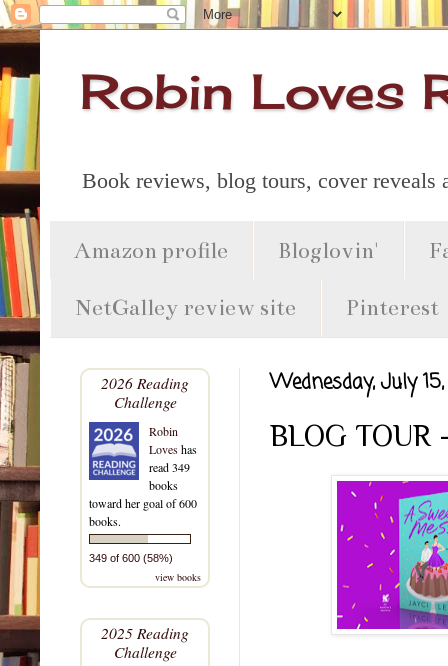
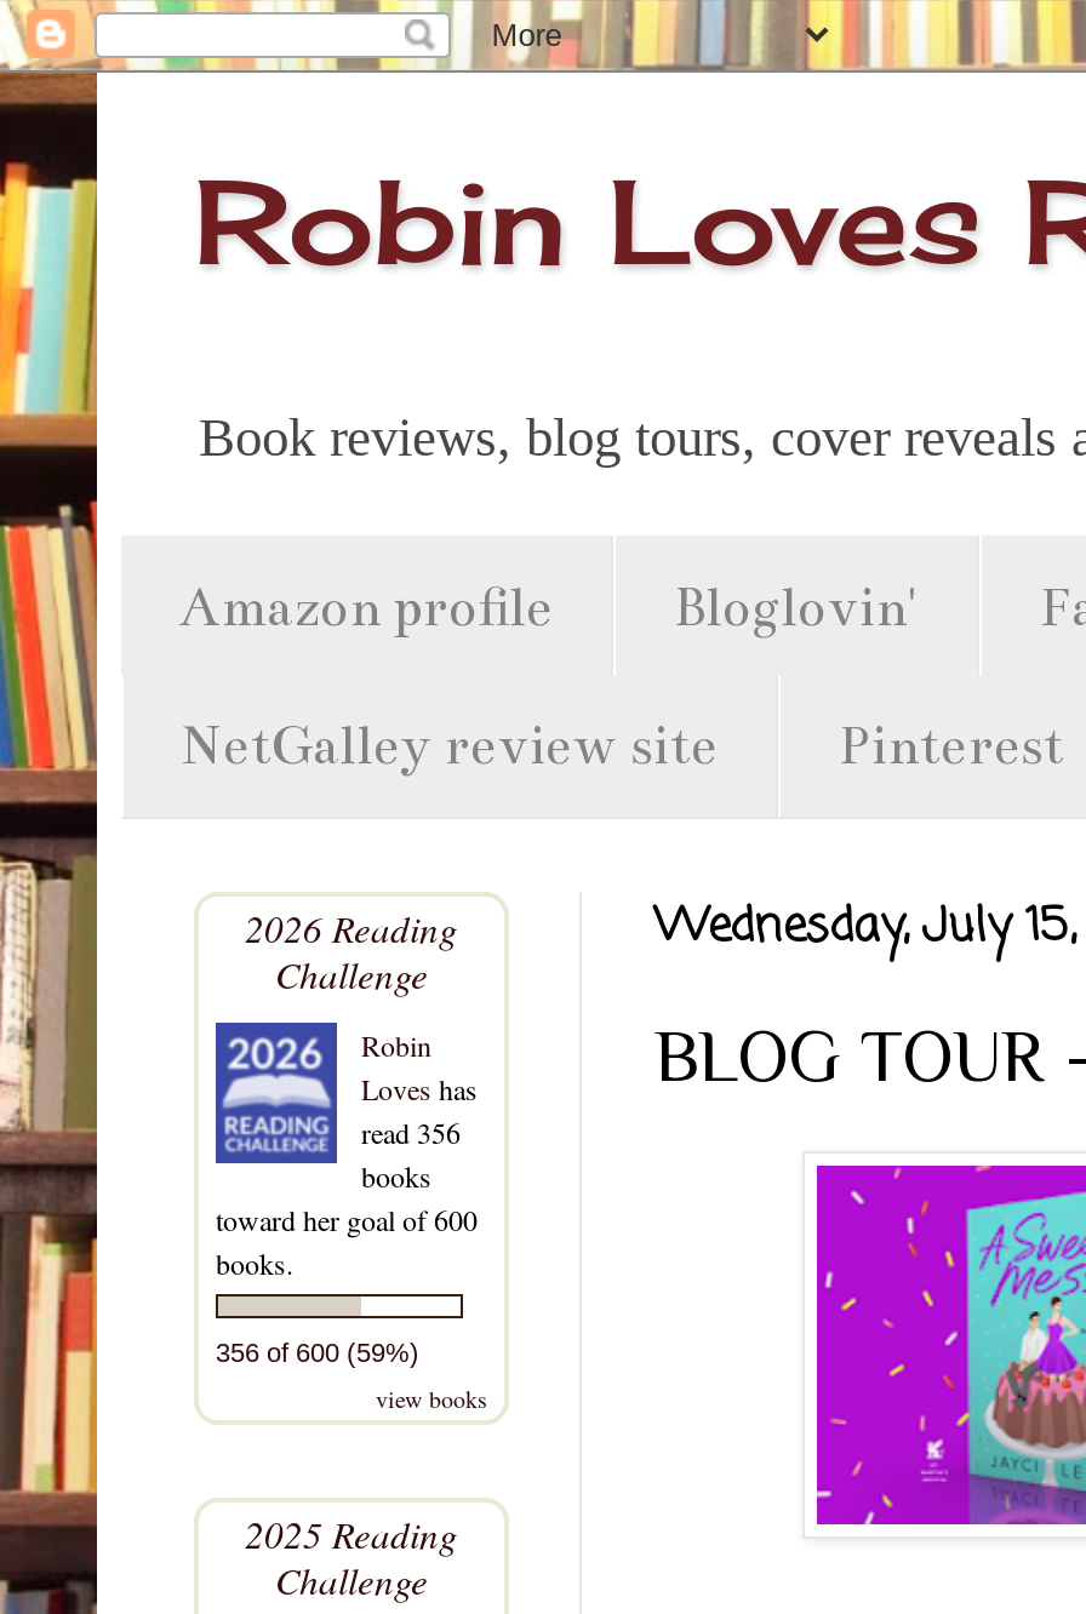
[149,459,190,475] read 349 -> [361,1112,461,1151] read 356
[89,552,173,564] 349 of 600 (58%) -> [216,1337,419,1366] 356 of 600 (59%)

